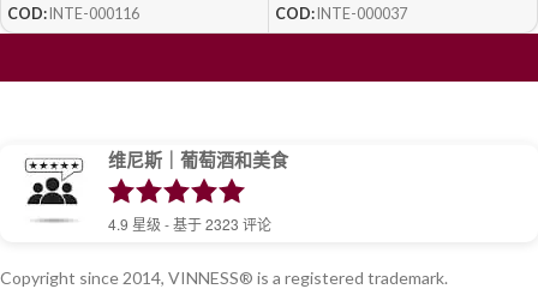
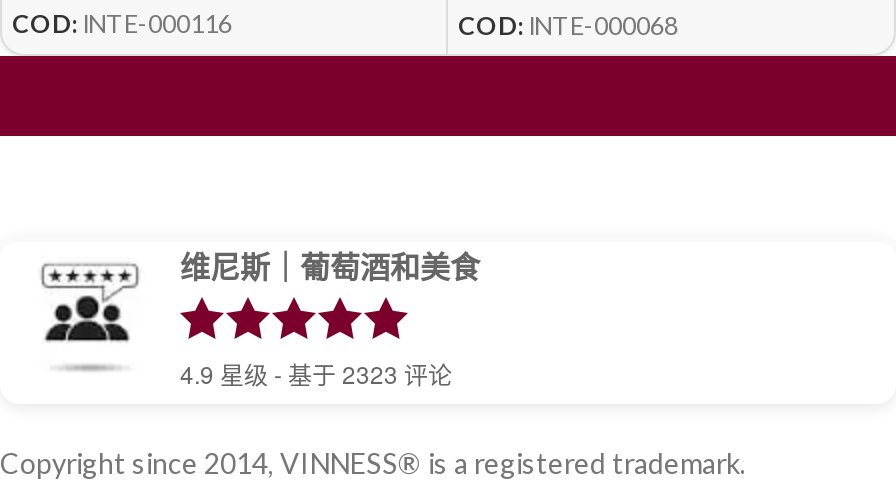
[275,5,407,23] COD: INTE-000037 -> [458,11,678,41] COD: INTE-000068

